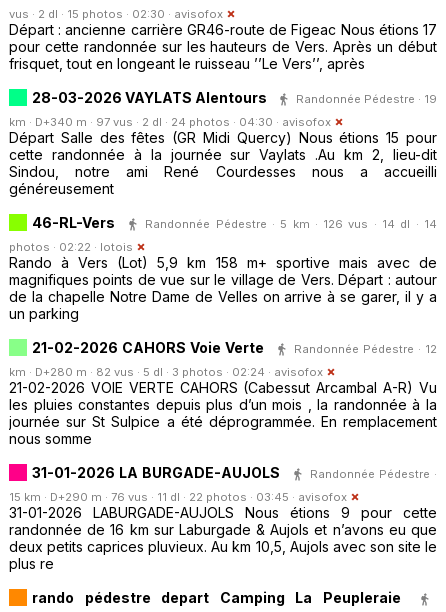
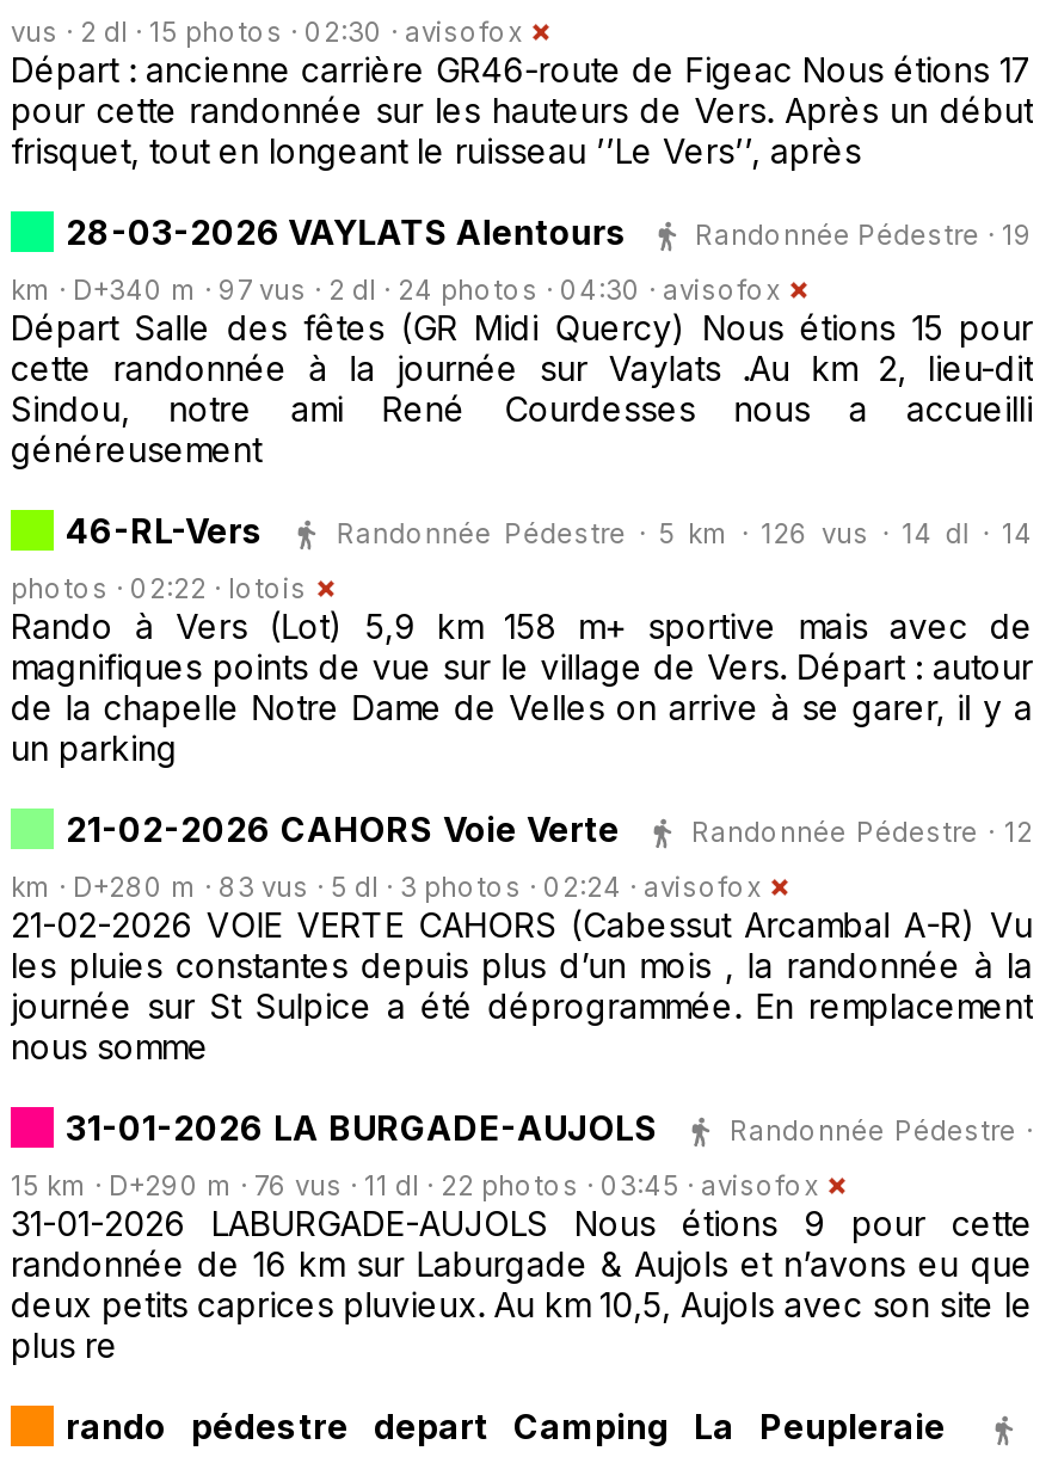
[9,365,323,379] km · D+280 m · 82 vus · 5 dl · 3 photos · 02:24 · avisofox -> [11,871,761,904] km · D+280 m · 83 vus · 5 dl · 3 photos · 02:24 · avisofox

